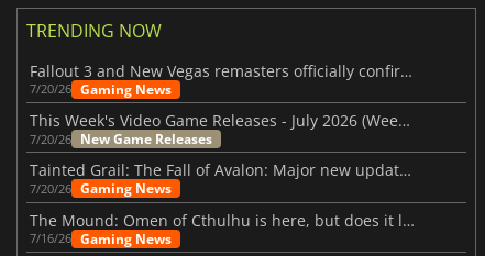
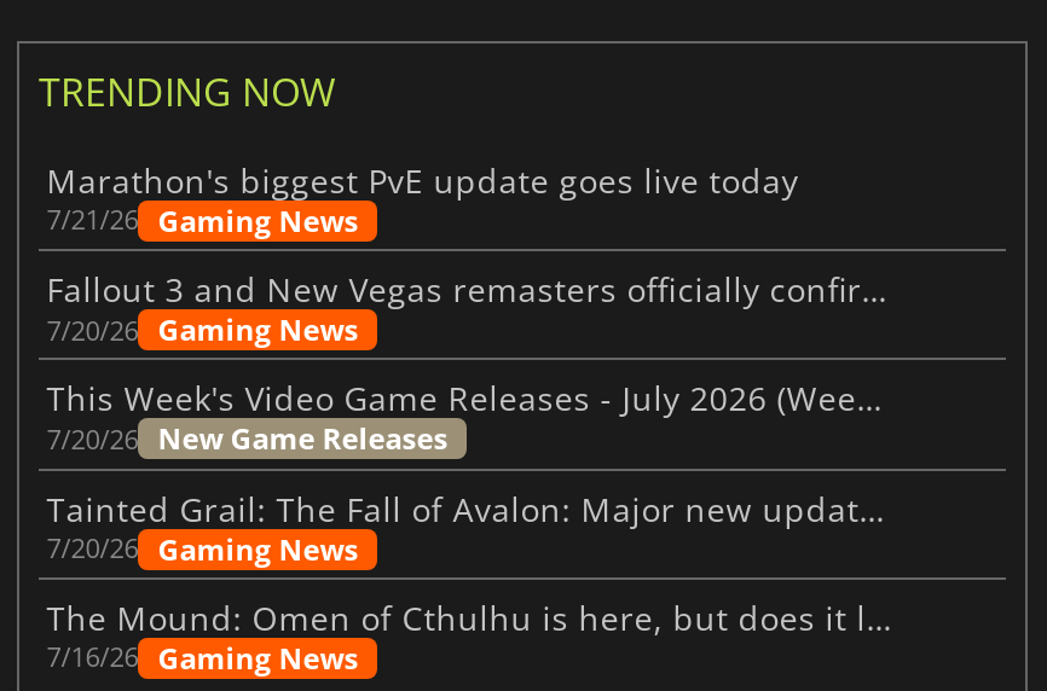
none -> [46,157,798,242] Marathon's biggest PvE update goes live today | 7/21/26 Gaming News

